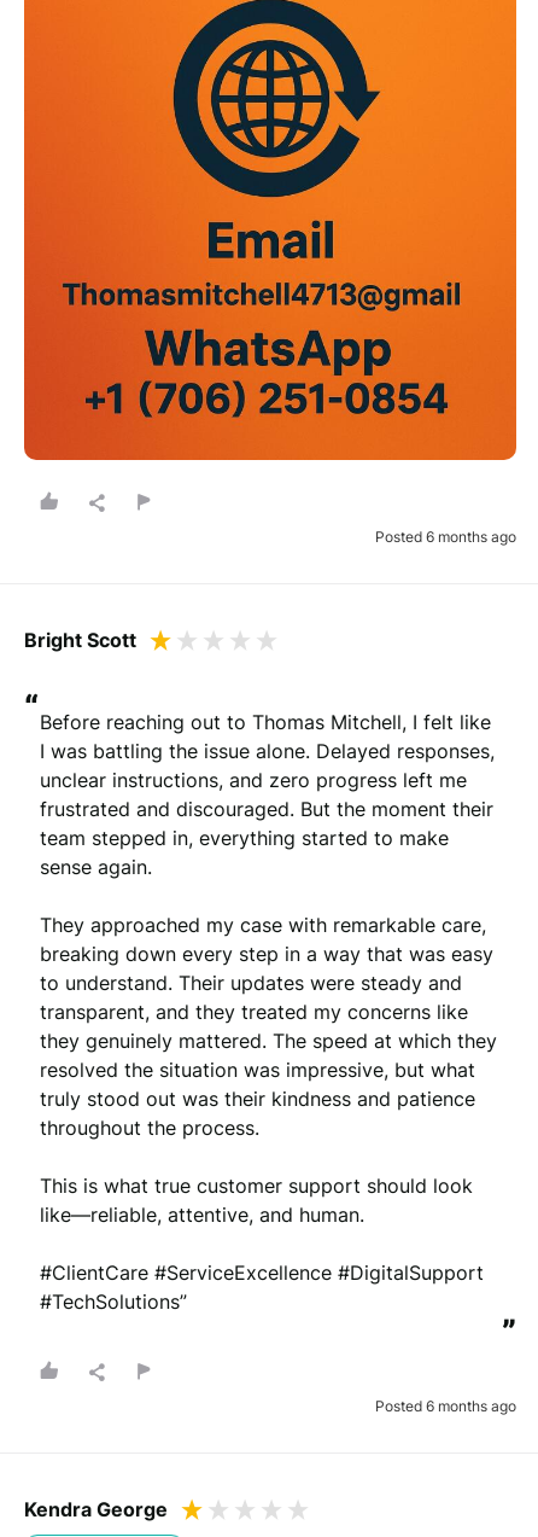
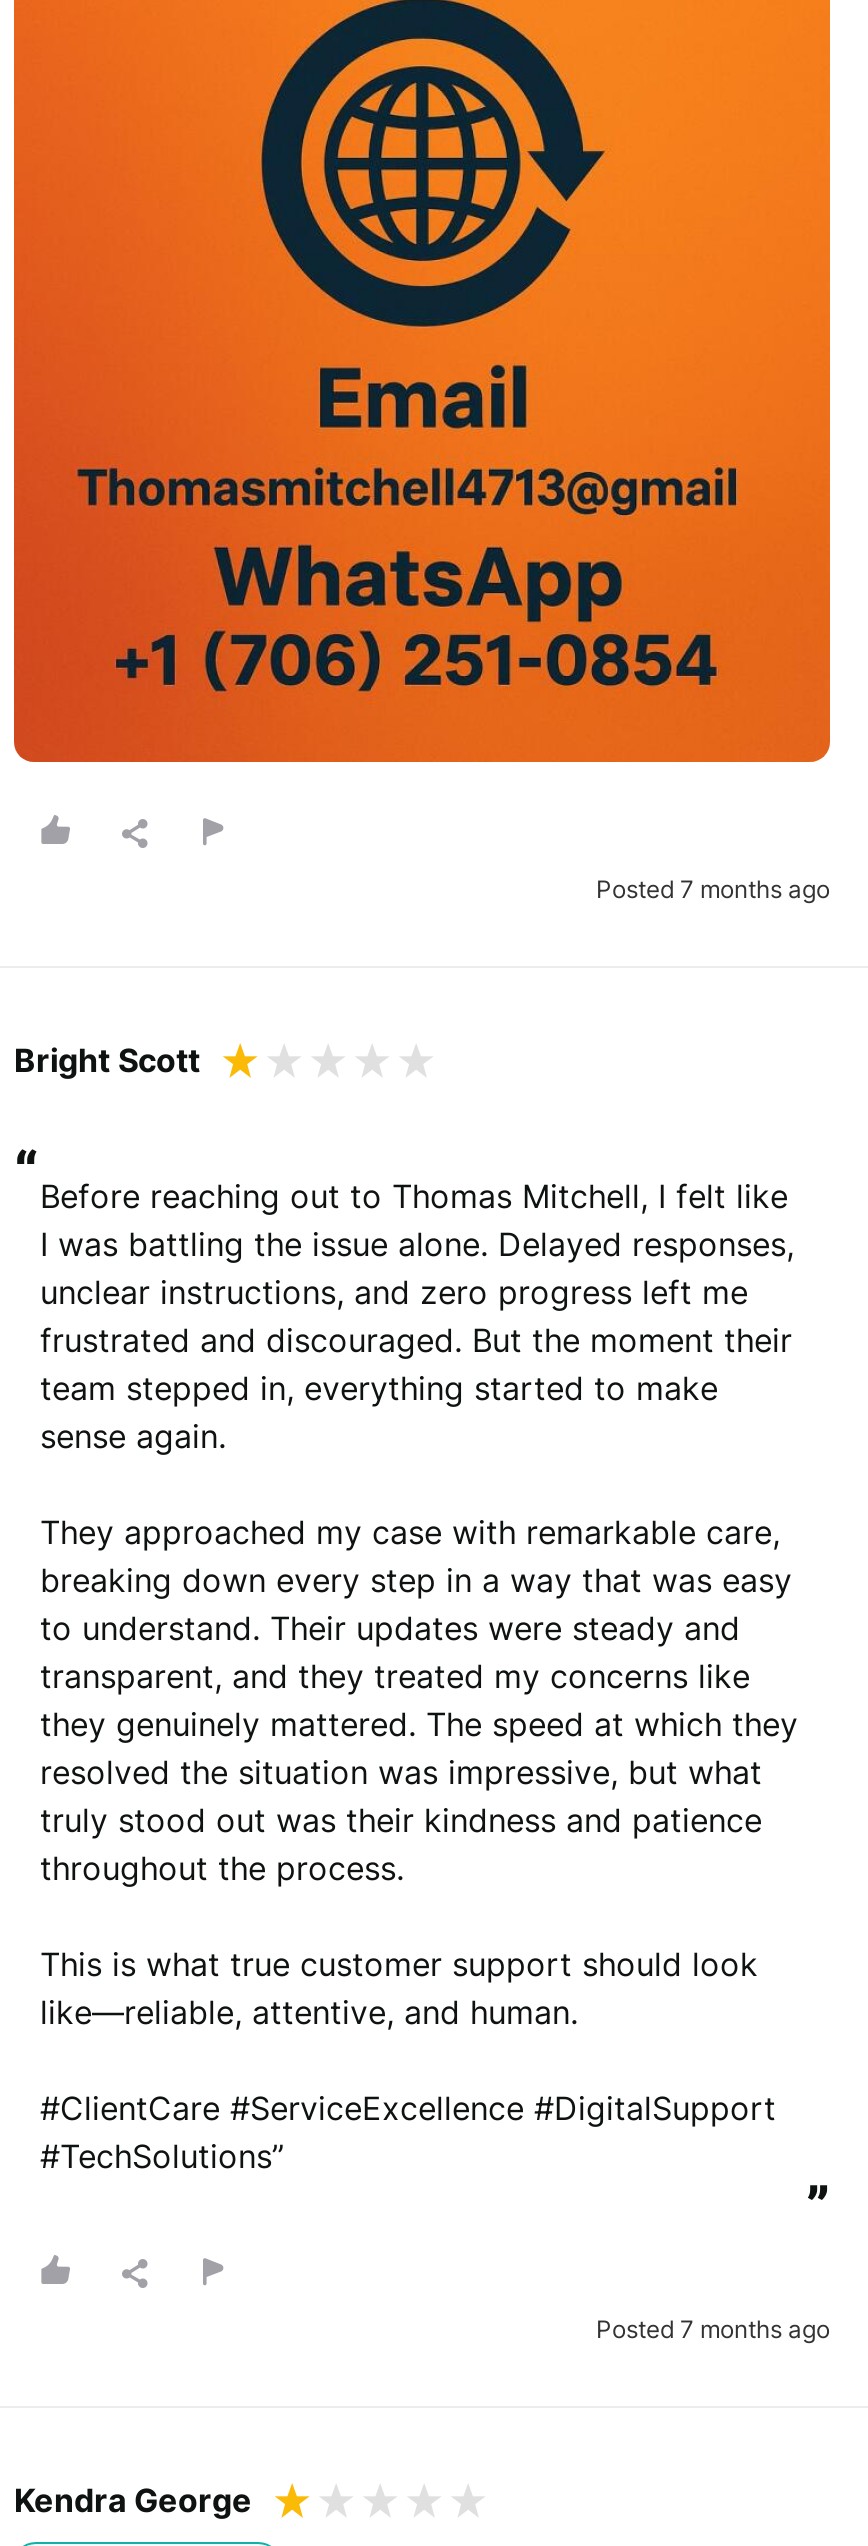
[375,528,516,546] Posted 6 months ago -> [596,874,830,904] Posted 7 months ago
[375,1397,516,1415] Posted 6 months ago -> [596,2314,830,2344] Posted 7 months ago

